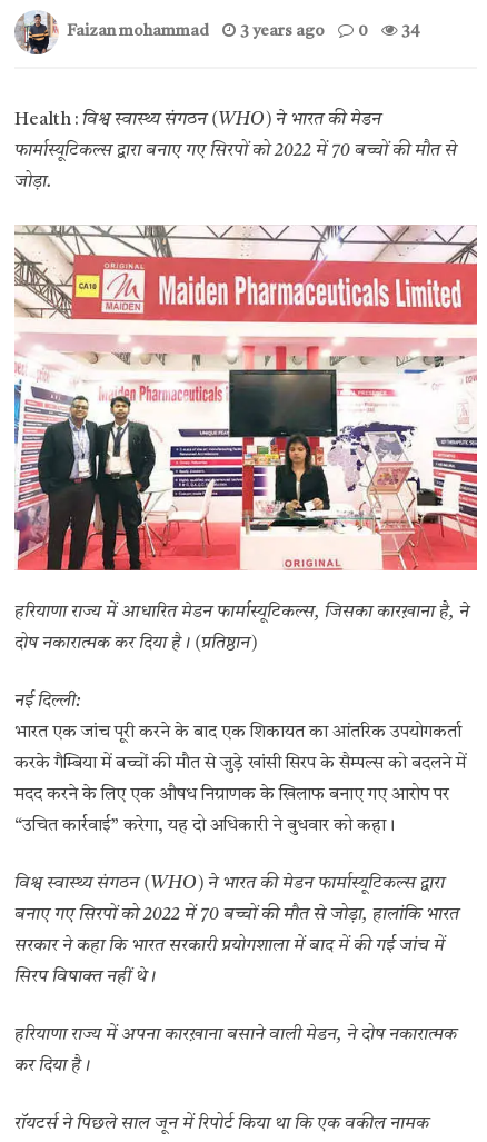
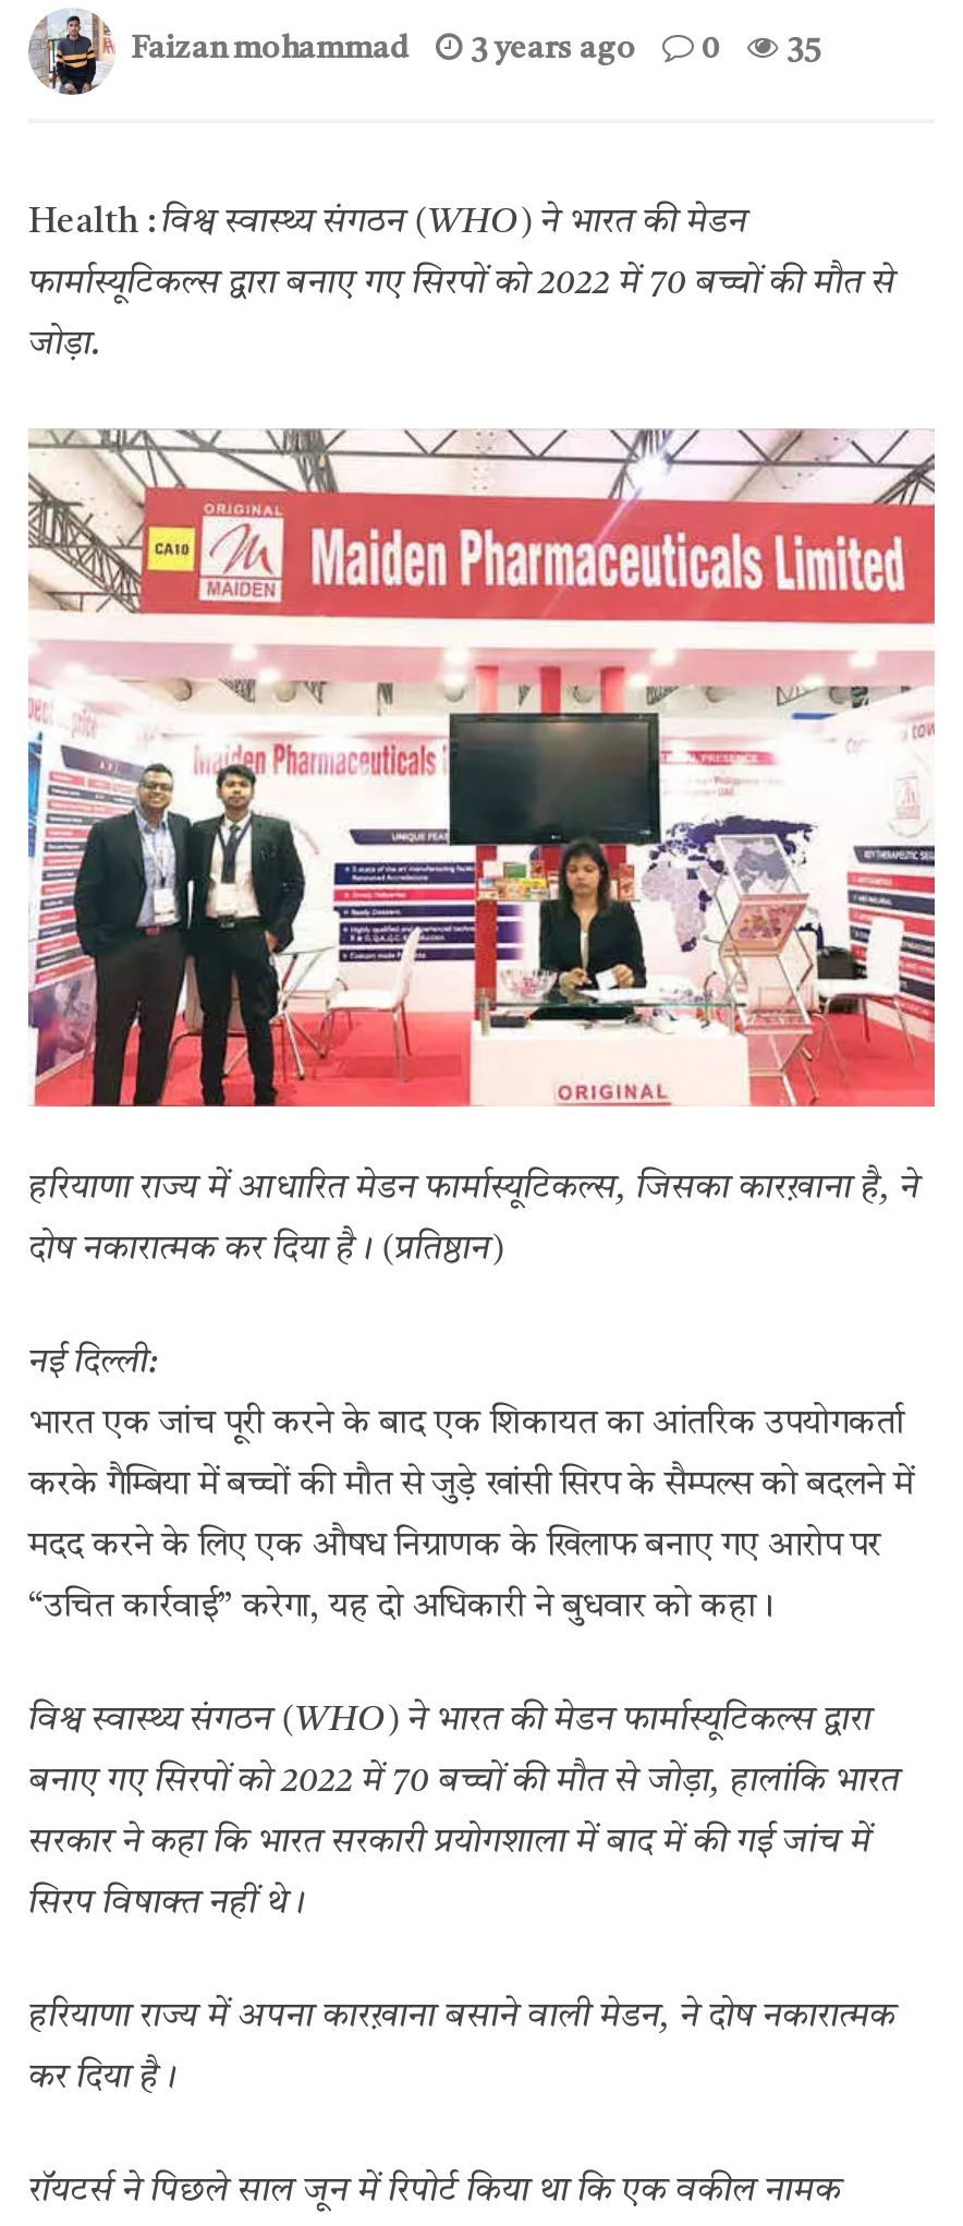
[401,24,420,40] 34 -> [787,34,821,67] 35

